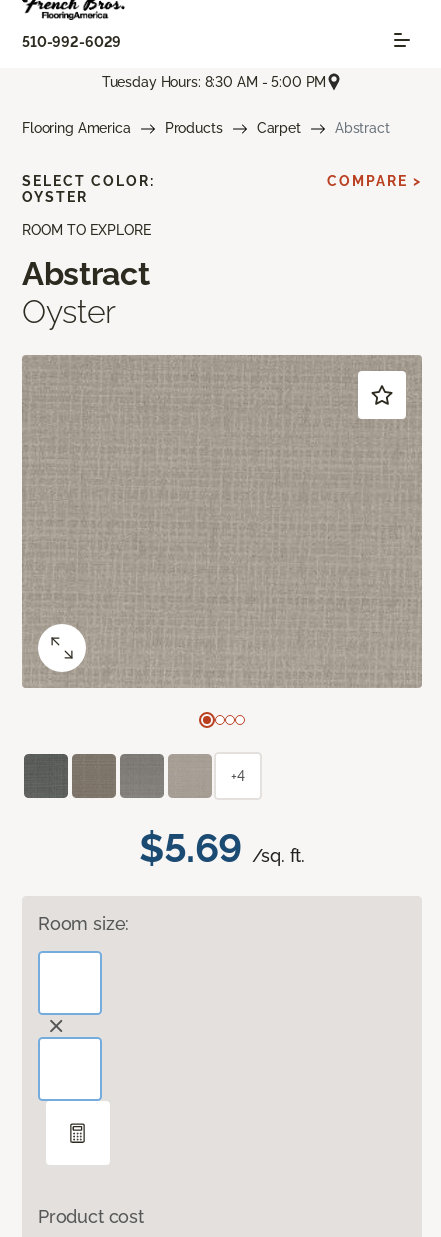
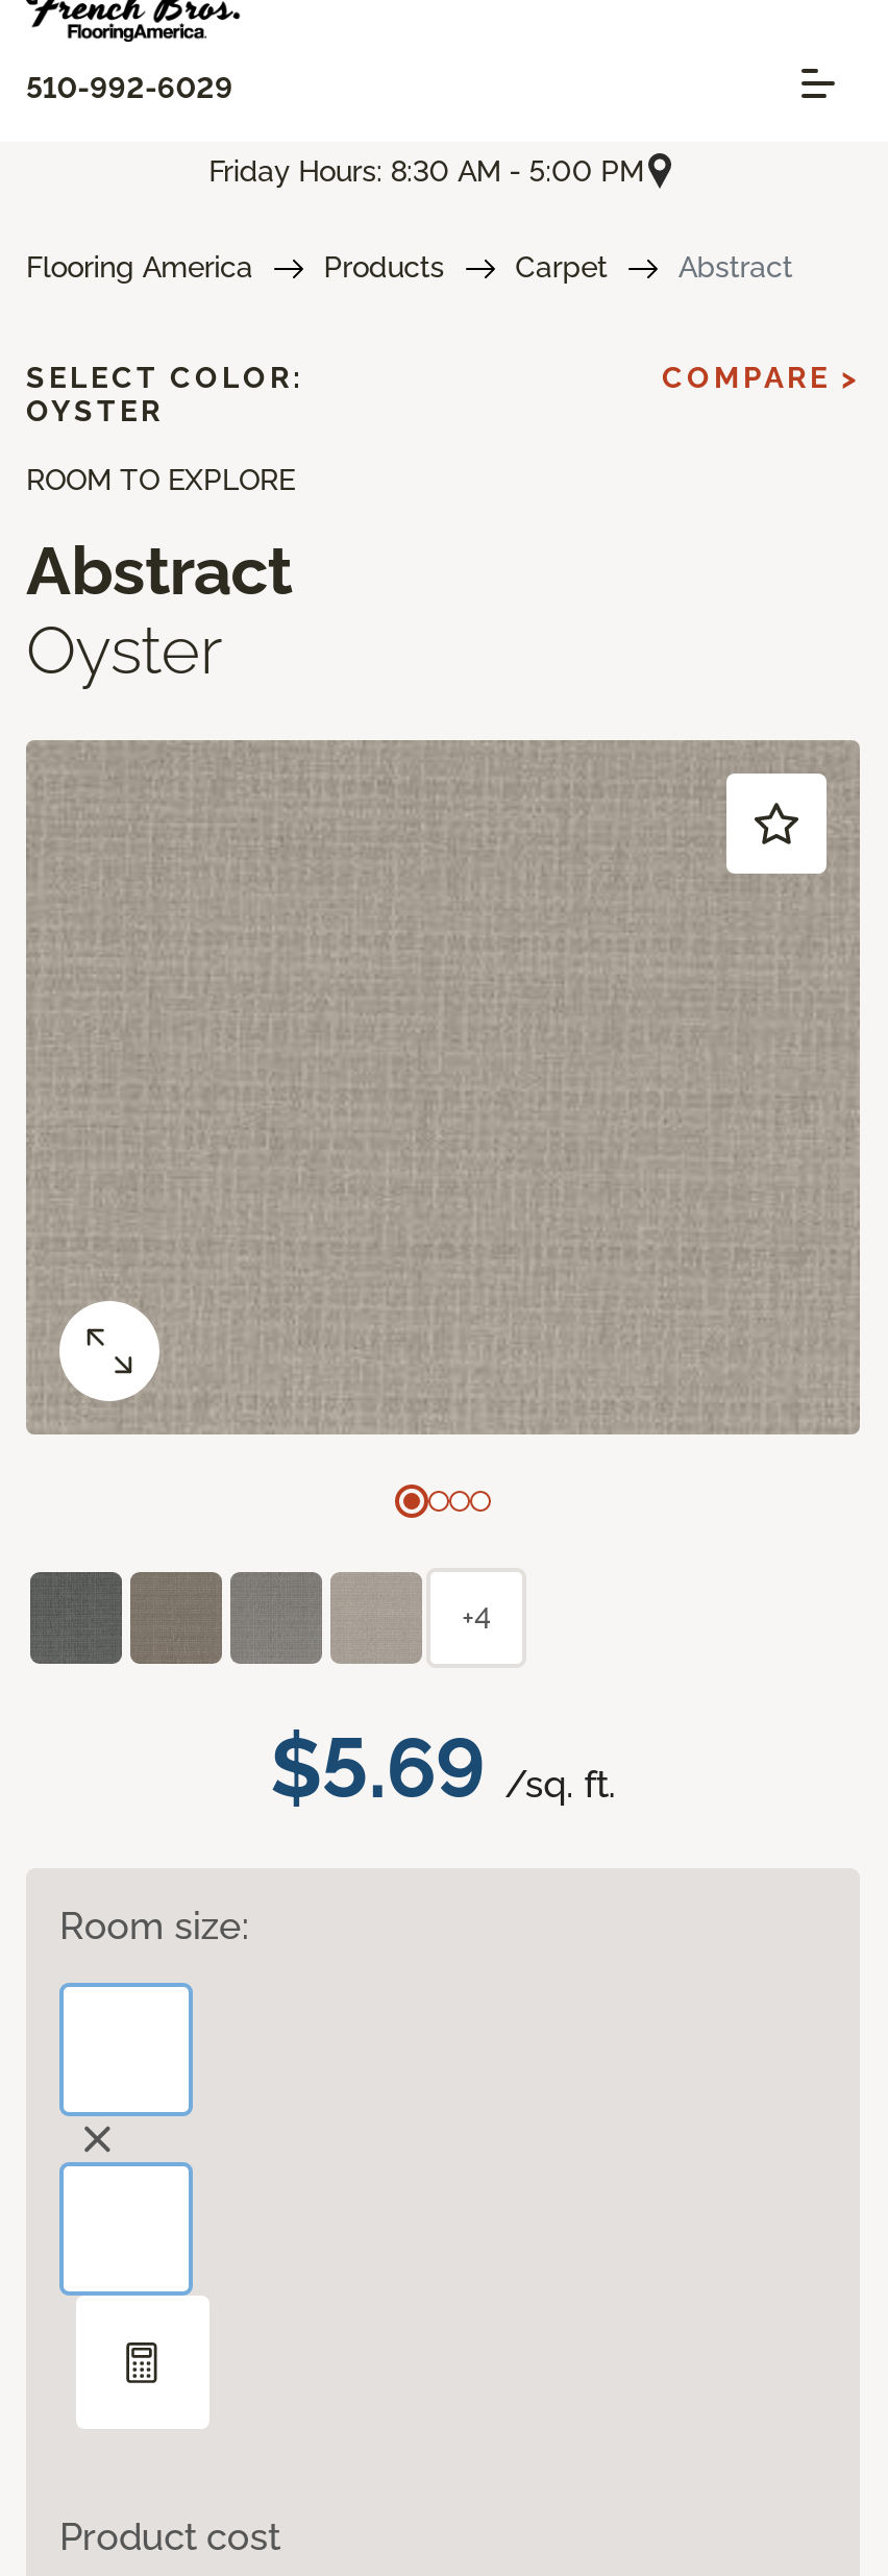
[102,74,326,90] Tuesday Hours: 8:30 AM - 5:00 PM -> [209,154,644,187] Friday Hours: 8:30 AM - 5:00 PM

